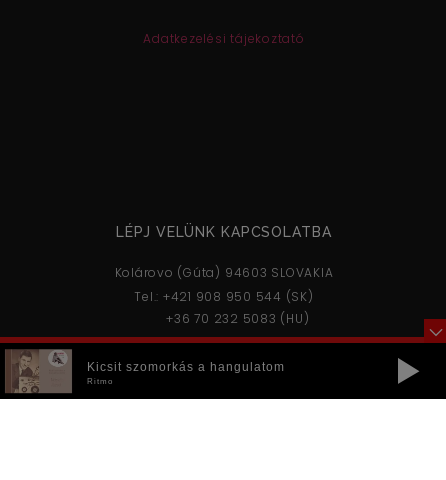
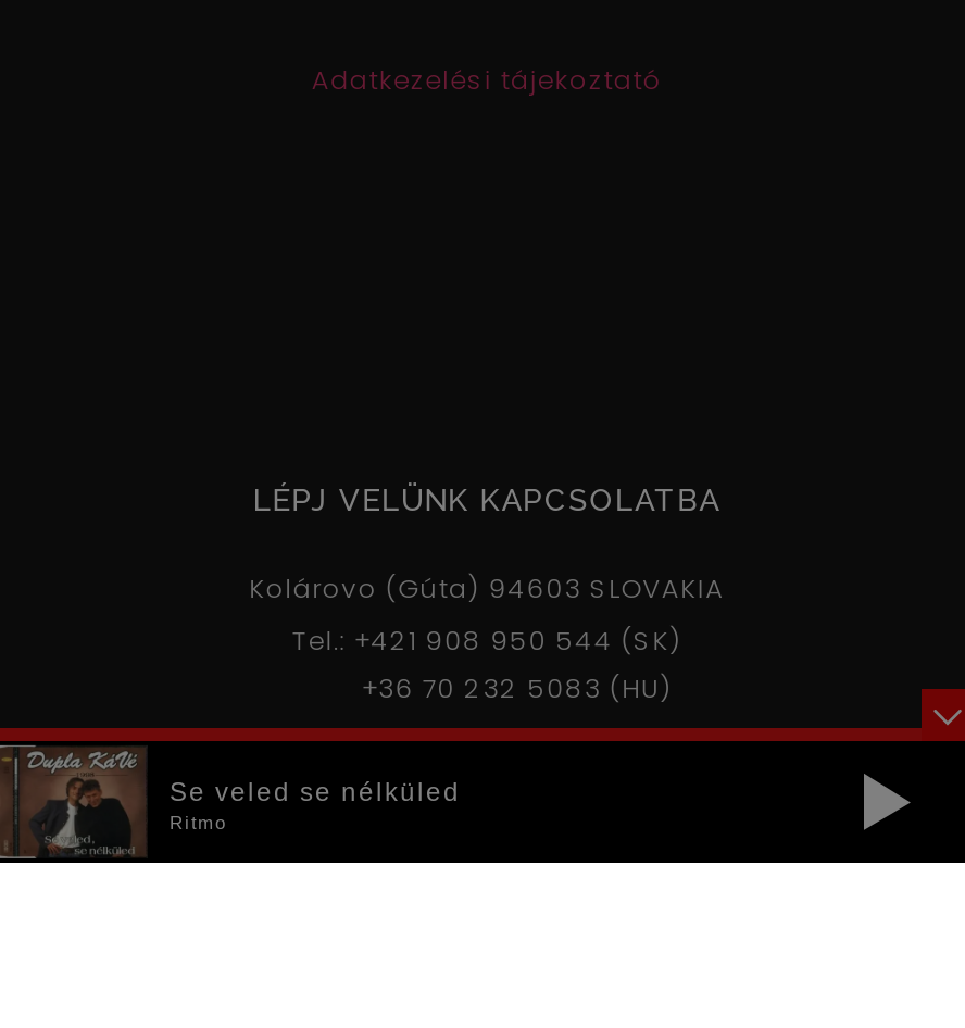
[3,344,285,398] [image] | Kicsit szomorkás a hangulatom -> [7,745,461,861] [image] | Se veled se nélküled

